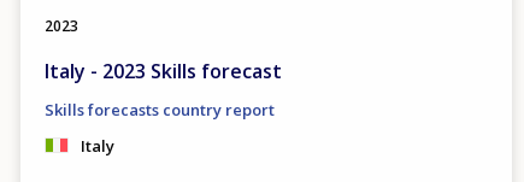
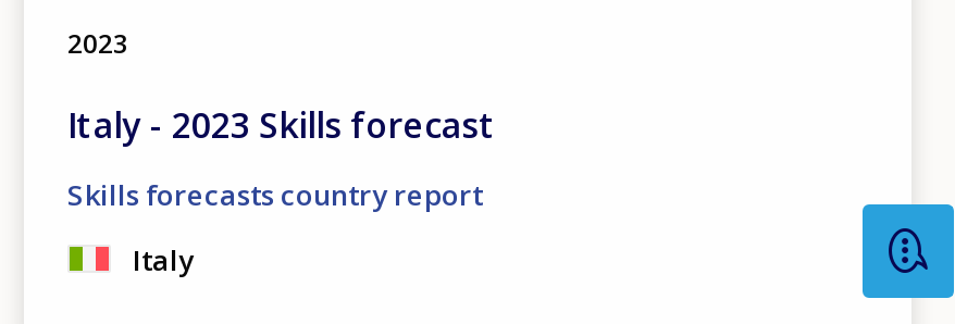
none -> [859,201,948,301] [image]

